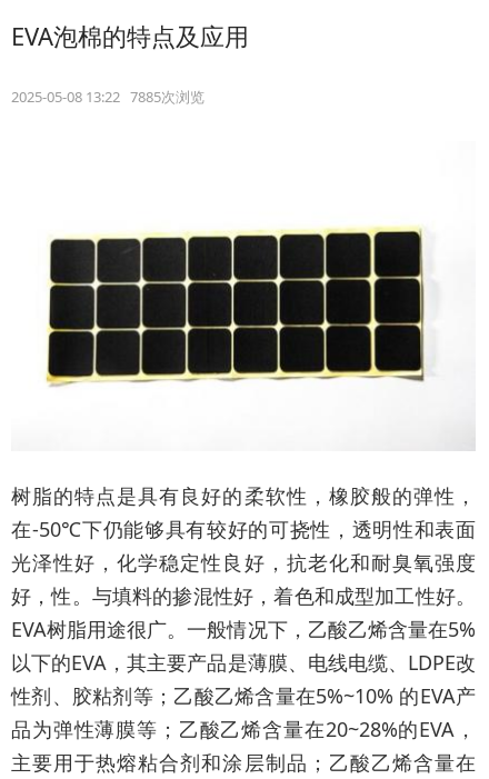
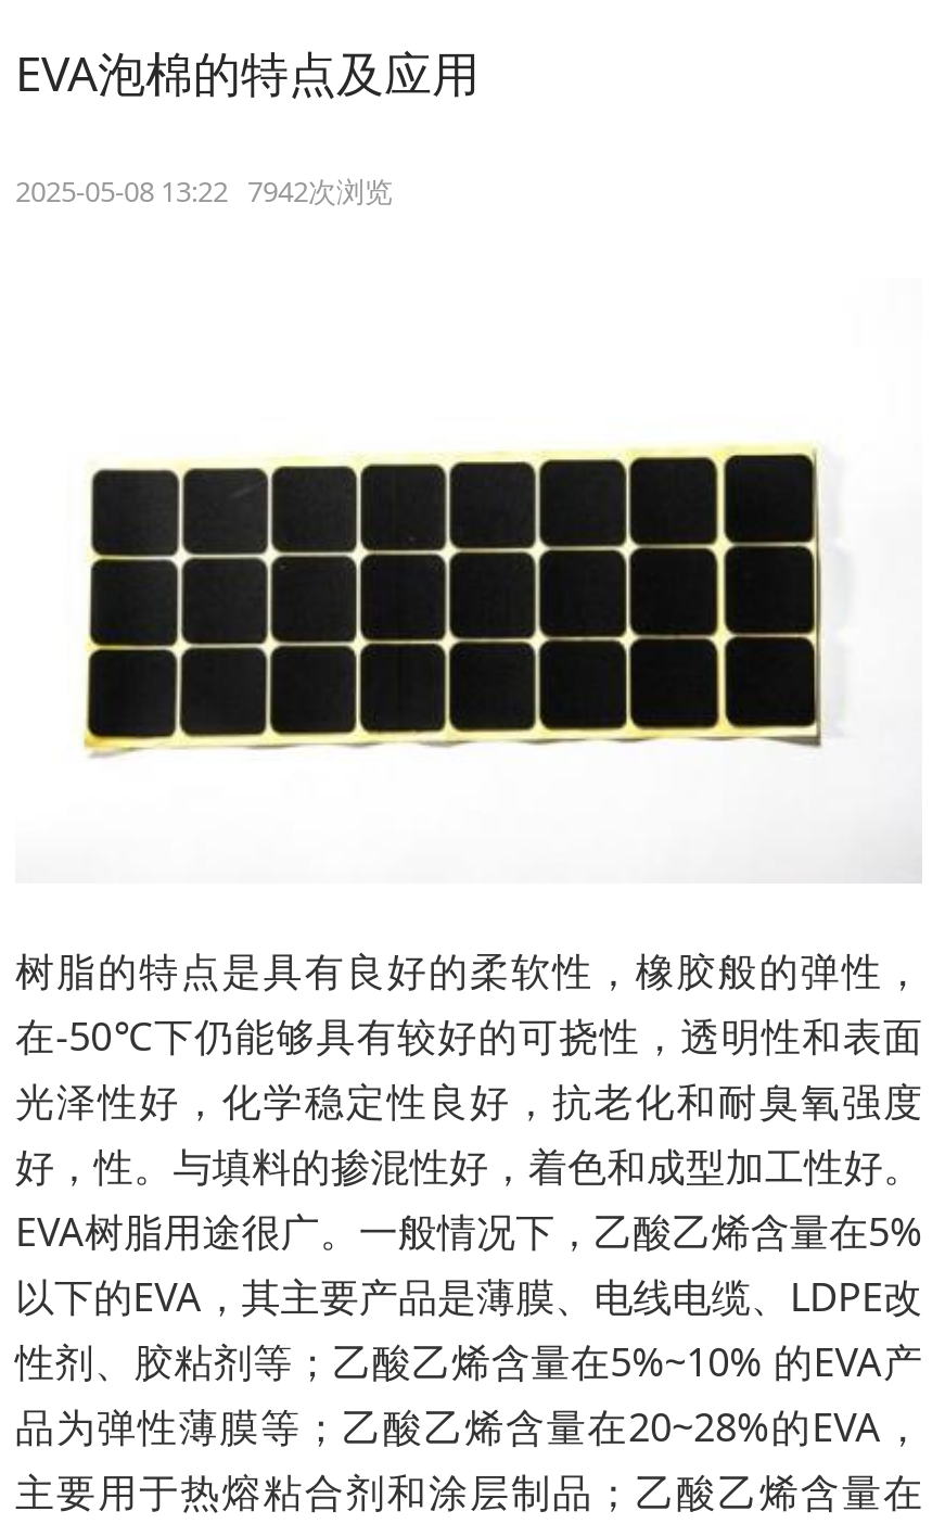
[11,87,204,107] 2025-05-08 13:22 7885次浏览 -> [15,172,393,211] 2025-05-08 13:22 7942次浏览

